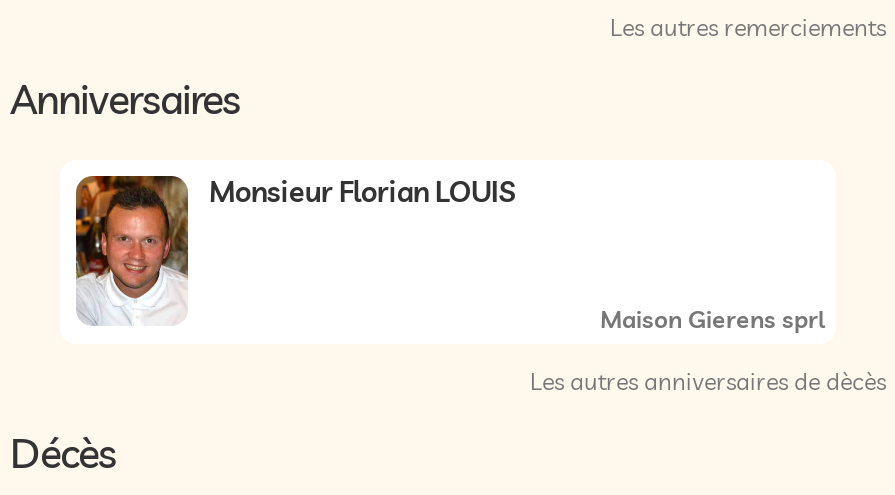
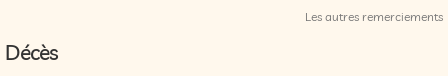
[10,72,515,326] [image] | Anniversaires | Monsieur Florian LOUIS -> none
[530,303,886,395] Maison Gierens sprl | Les autres anniversaires de dècès -> none

